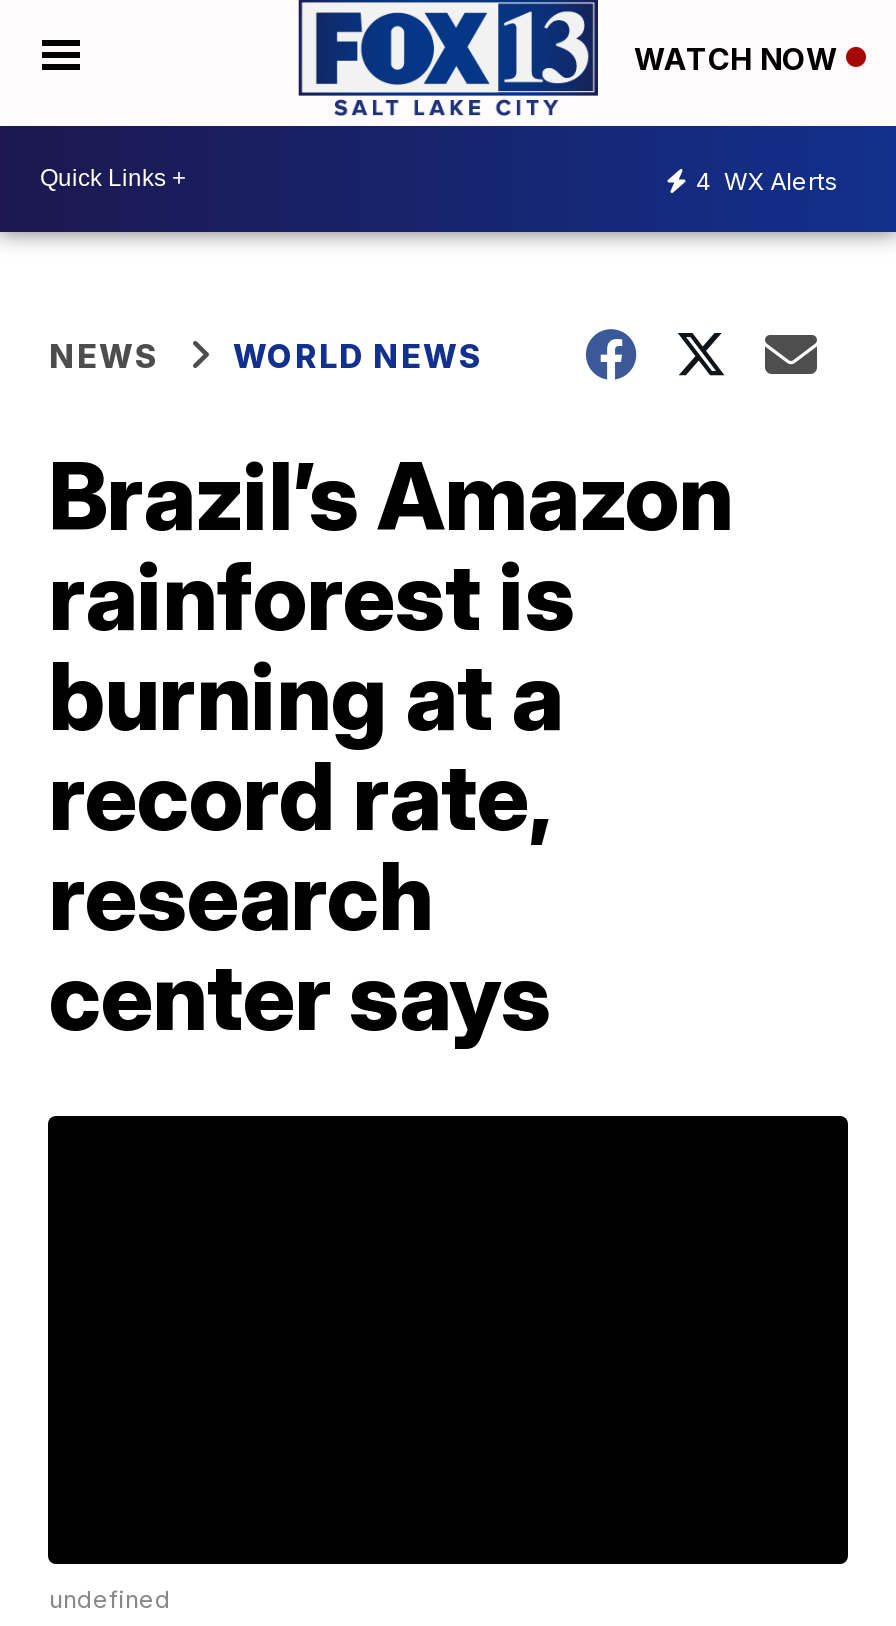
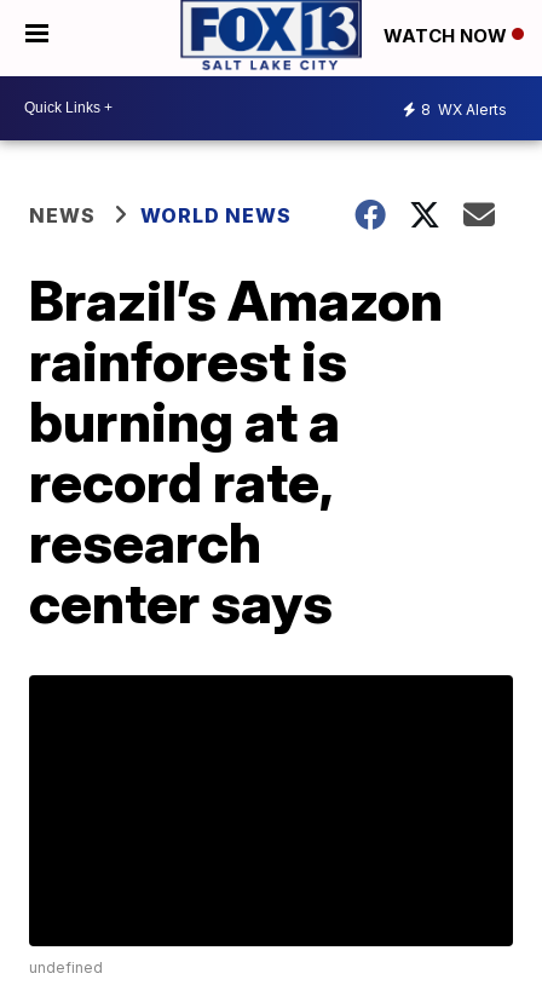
[696,166,838,196] 4 WX Alerts -> [421,101,507,119] 8 WX Alerts

